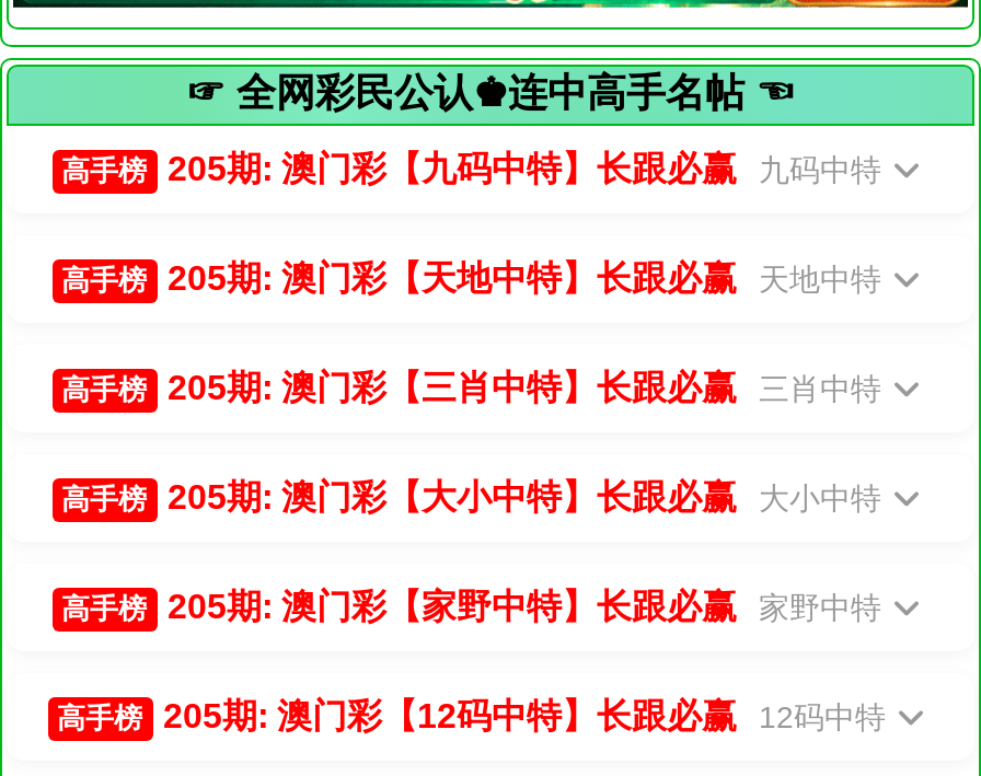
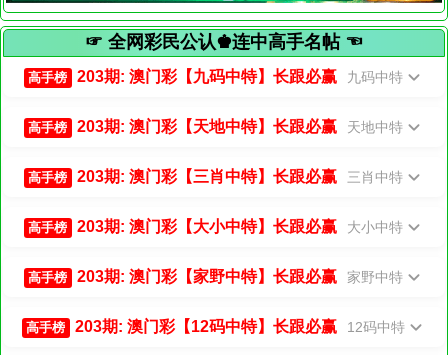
[168,150,737,187] 205期: 澳门彩【九码中特】长跟必赢 -> [76,68,336,85] 203期: 澳门彩【九码中特】长跟必赢
[168,259,737,296] 205期: 澳门彩【天地中特】长跟必赢 -> [76,118,336,135] 203期: 澳门彩【天地中特】长跟必赢
[168,368,737,406] 205期: 澳门彩【三肖中特】长跟必赢 -> [76,168,336,185] 203期: 澳门彩【三肖中特】长跟必赢
[168,478,737,515] 205期: 澳门彩【大小中特】长跟必赢 -> [76,218,336,235] 203期: 澳门彩【大小中特】长跟必赢
[168,587,737,625] 205期: 澳门彩【家野中特】长跟必赢 -> [76,268,336,285] 203期: 澳门彩【家野中特】长跟必赢
[163,697,737,734] 205期: 澳门彩【12码中特】长跟必赢 -> [74,318,336,335] 203期: 澳门彩【12码中特】长跟必赢

